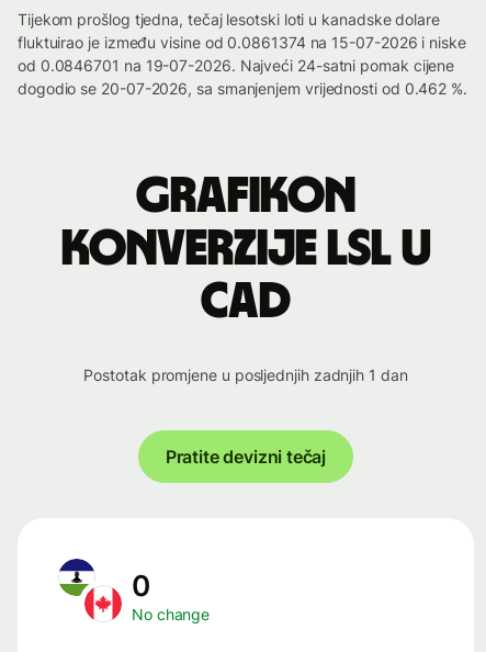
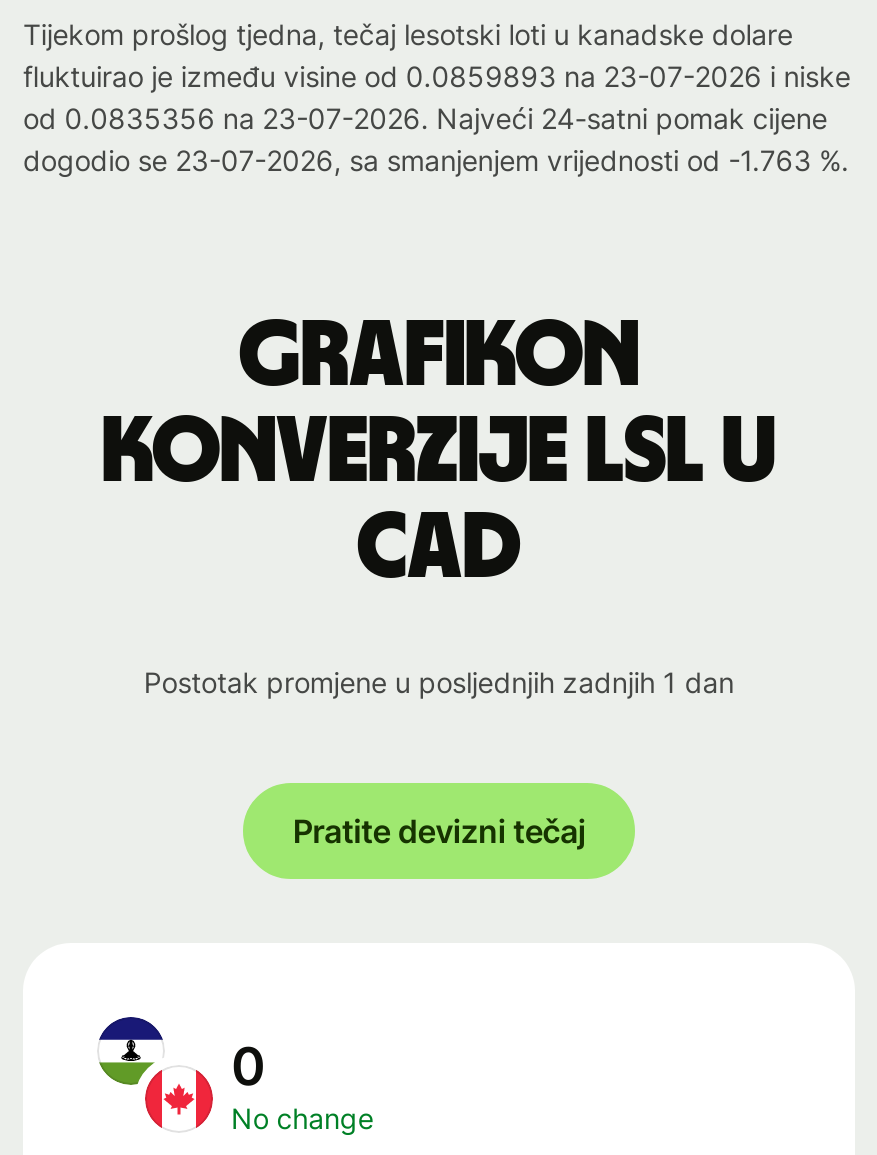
[18,33,466,52] fluktuirao je između visine od 0.0861374 na 15-07-2026 i niske -> [23,59,851,93] fluktuirao je između visine od 0.0859893 na 23-07-2026 i niske
[18,56,454,75] od 0.0846701 na 19-07-2026. Najveći 24-satni pomak cijene -> [23,101,827,135] od 0.0835356 na 23-07-2026. Najveći 24-satni pomak cijene
[18,79,467,98] dogodio se 20-07-2026, sa smanjenjem vrijednosti od 0.462 %. -> [23,143,849,177] dogodio se 23-07-2026, sa smanjenjem vrijednosti od -1.763 %.

